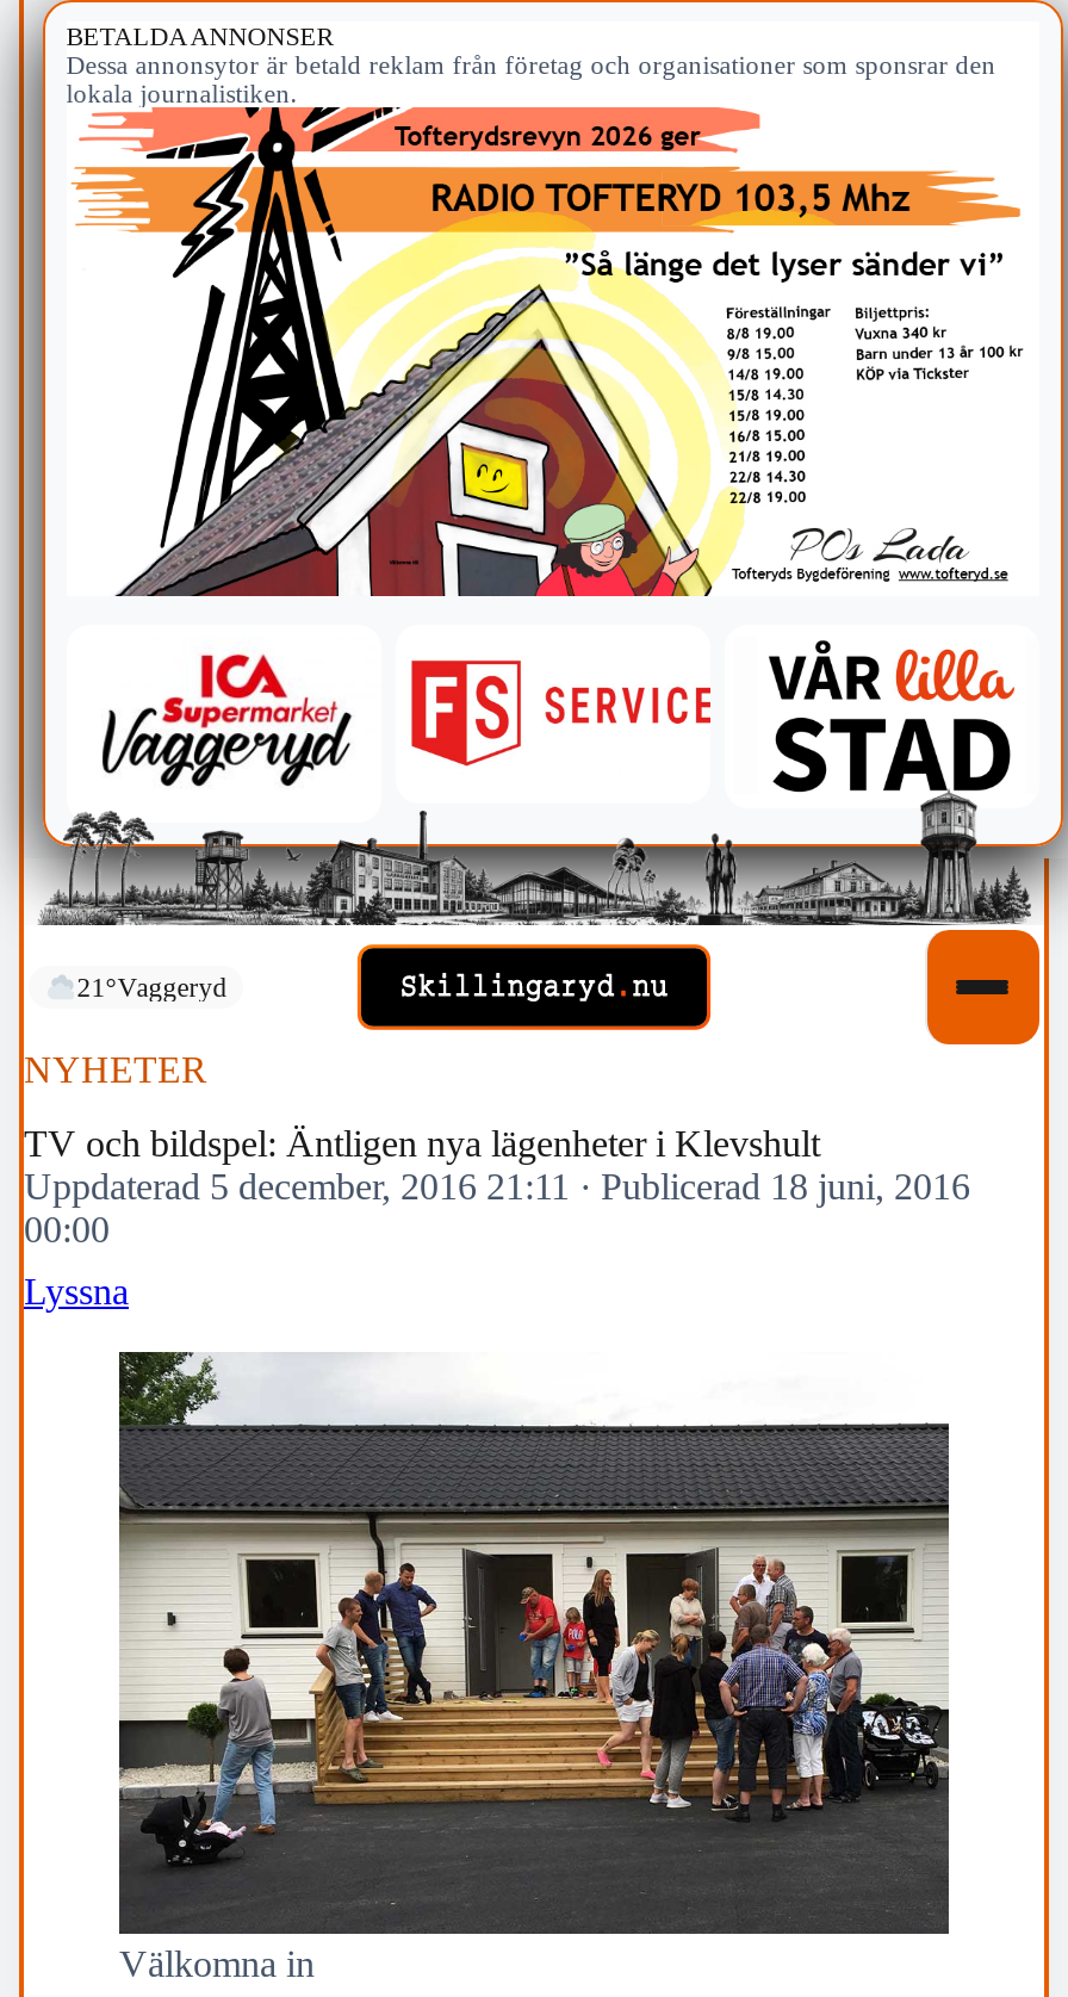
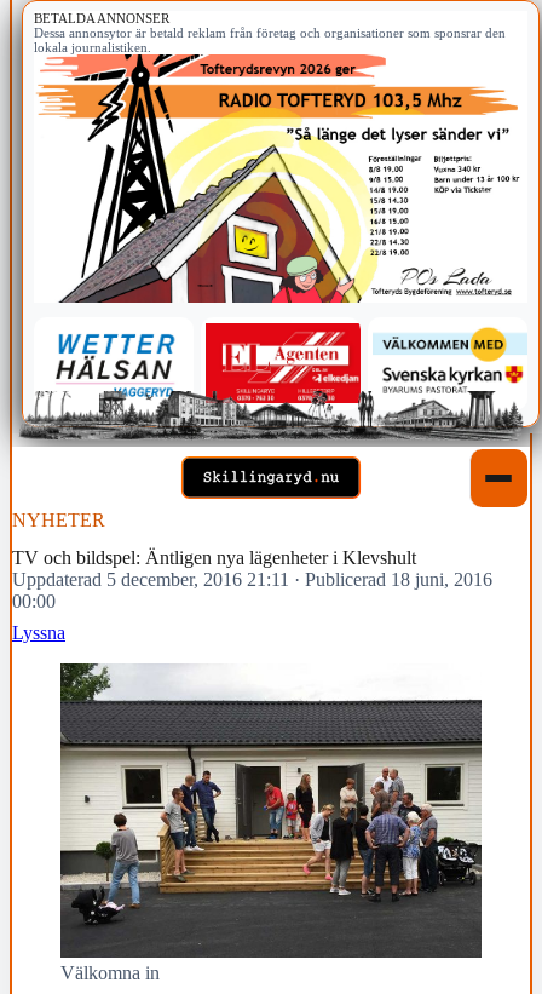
[38,637,1042,939] [image] -> [19,322,526,447] [image]
[77,973,227,1002] 21°Vaggeryd -> none

